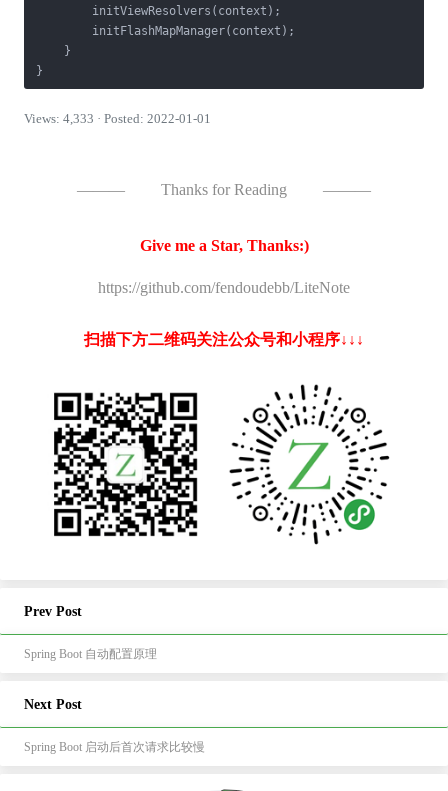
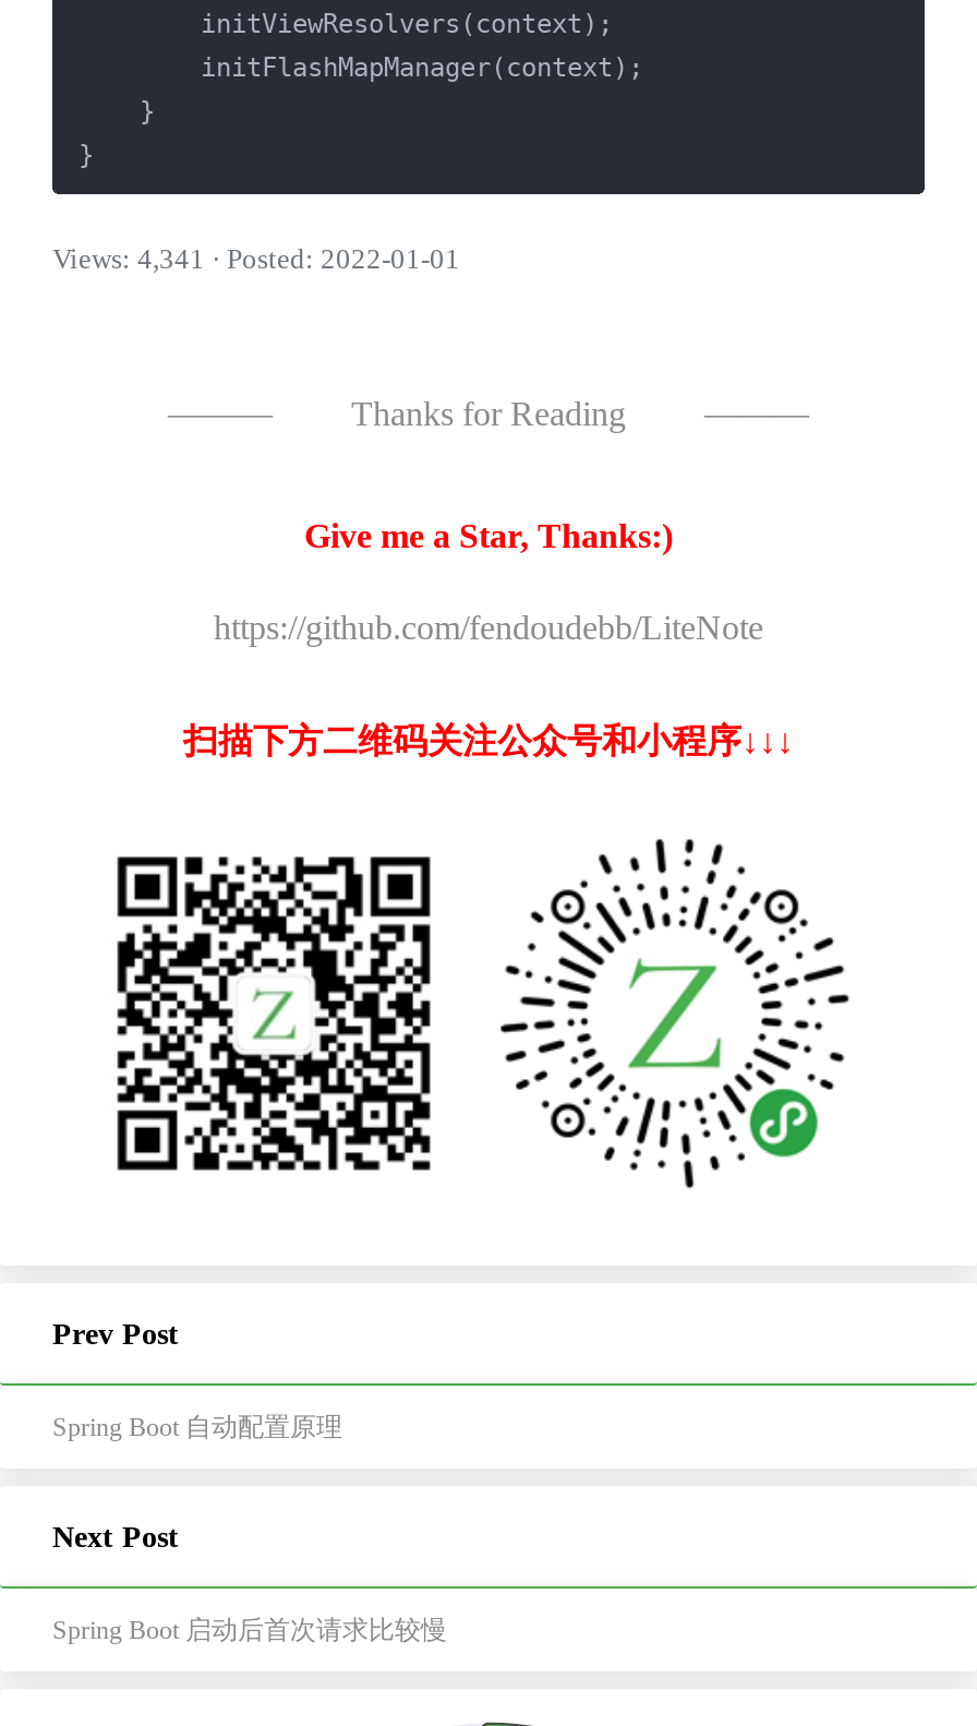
[24,112,211,126] Views: 4,333 · Posted: 2022-01-01 -> [52,244,460,275] Views: 4,341 · Posted: 2022-01-01

